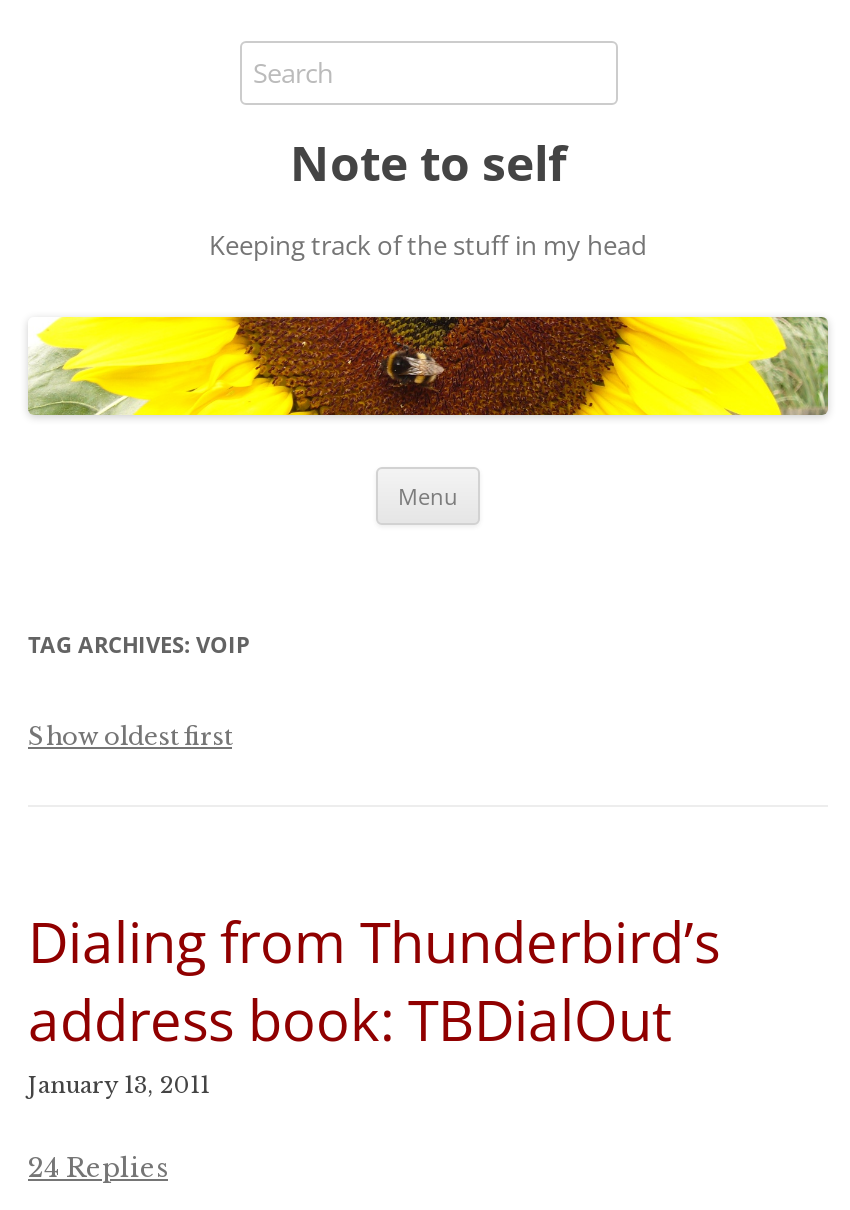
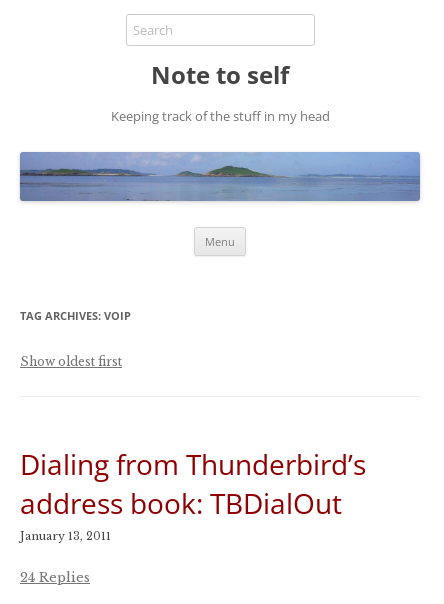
[28,315,830,417] [image] -> [19,151,421,202] [image]

